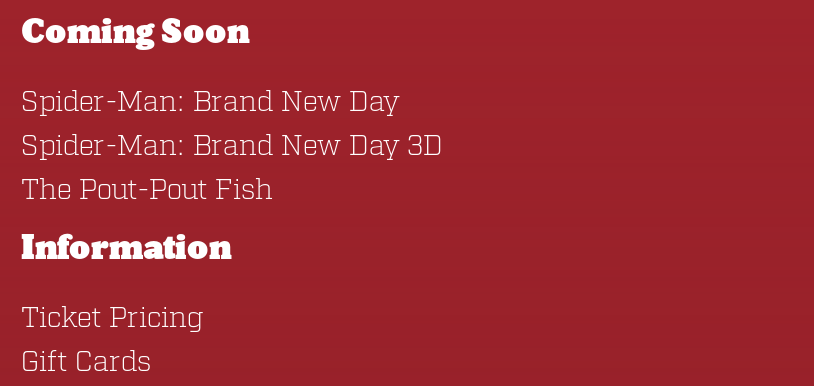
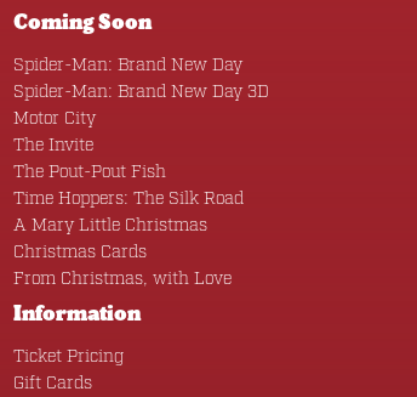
none -> [13,108,95,156] Motor City | The Invite
none -> [13,188,243,290] Time Hoppers: The Silk Road | A Mary Little Christmas | Christmas Cards | From Christmas, with Love

